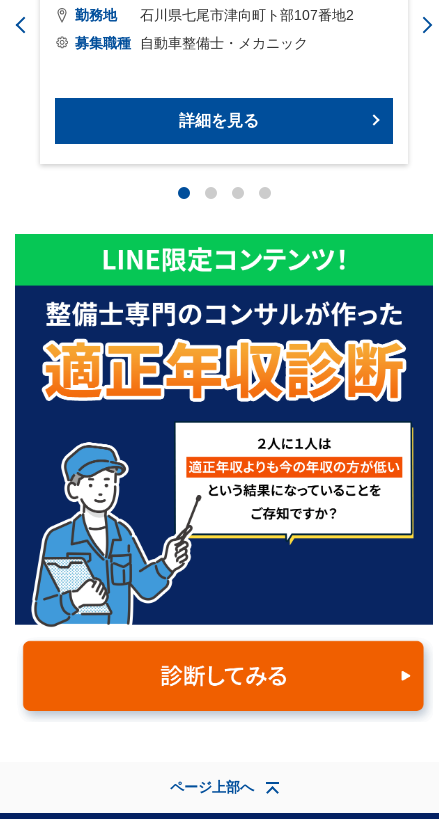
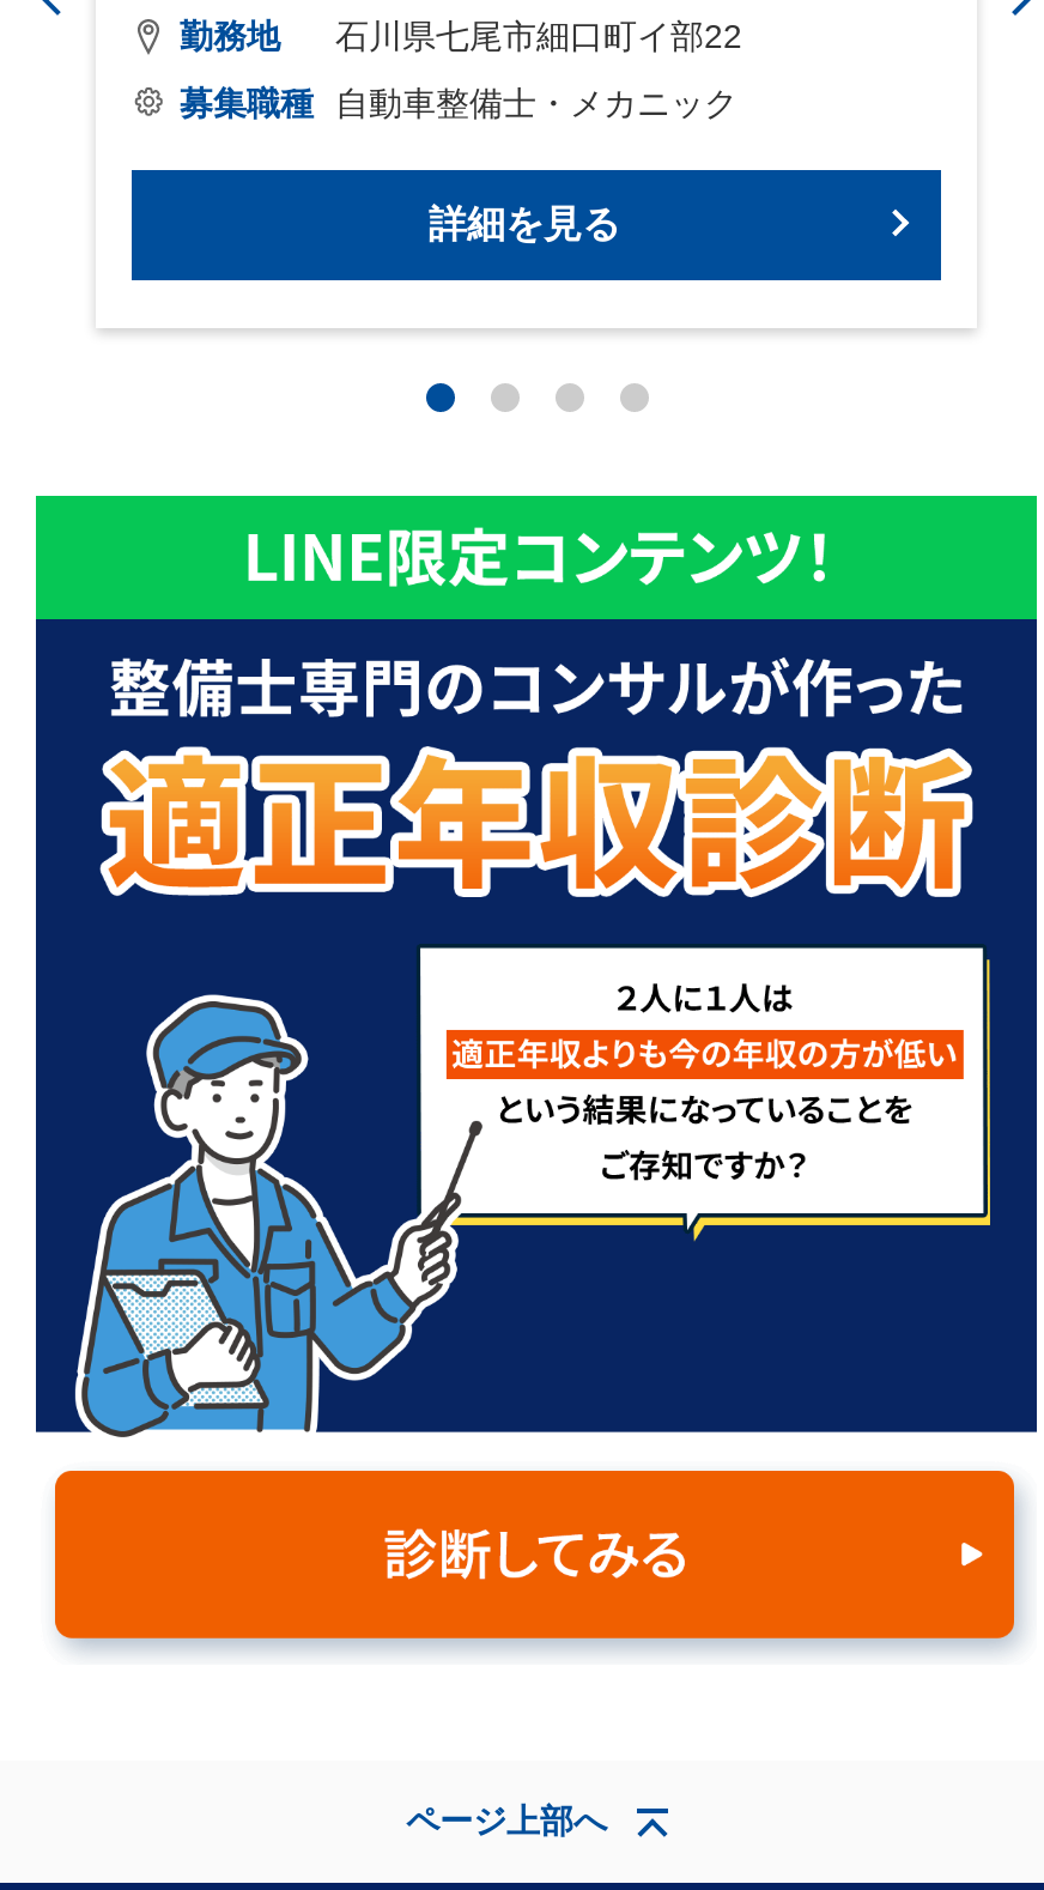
[140,7,354,23] 石川県七尾市津向町ト部107番地2 -> [335,17,742,55] 石川県七尾市細口町イ部22

